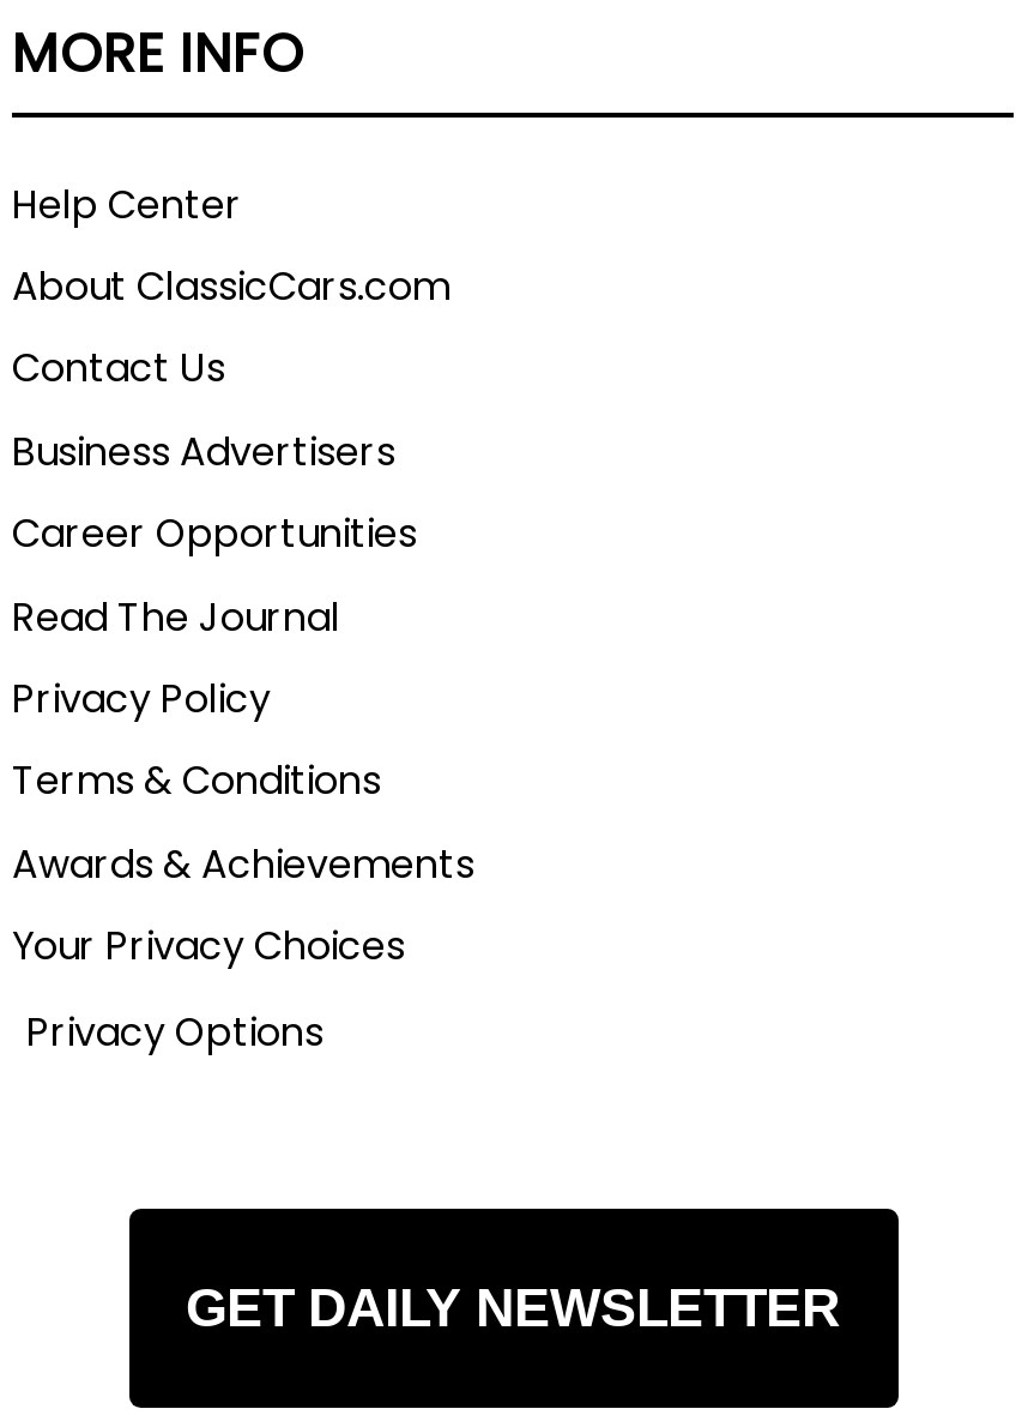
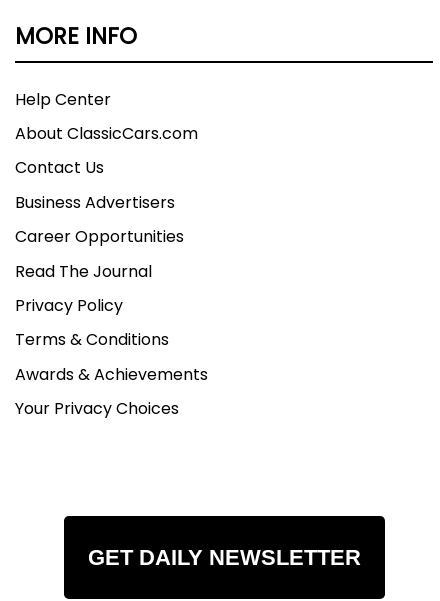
[26,1004,323,1059] Privacy Options -> none

